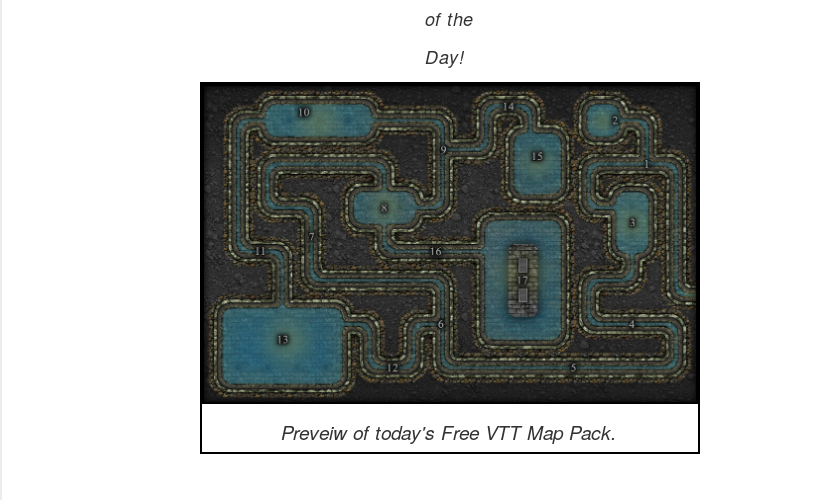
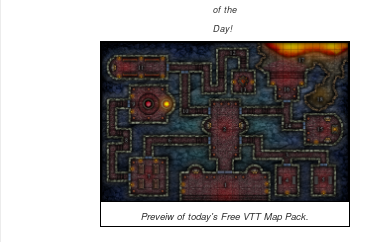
[208,84,694,400] [image] -> [105,42,348,200] [image]

